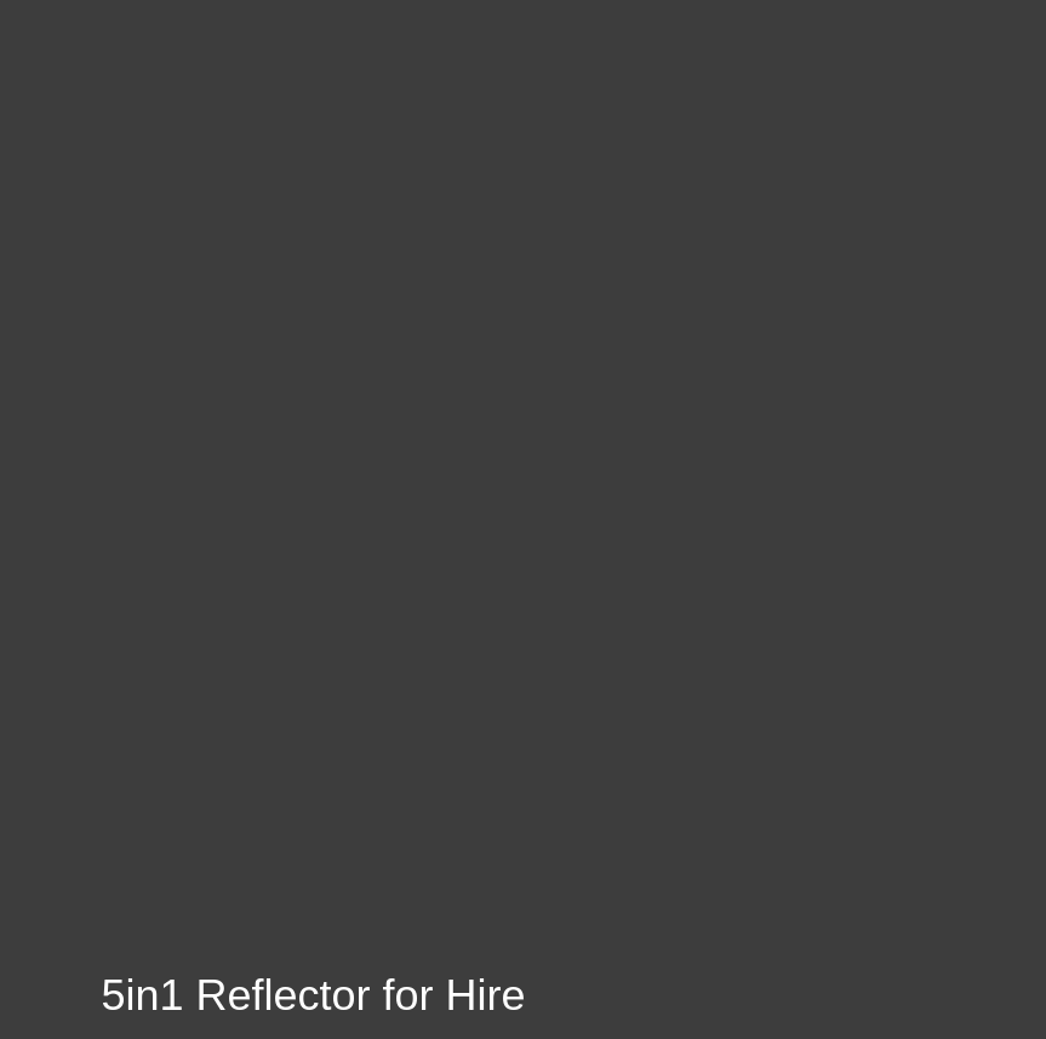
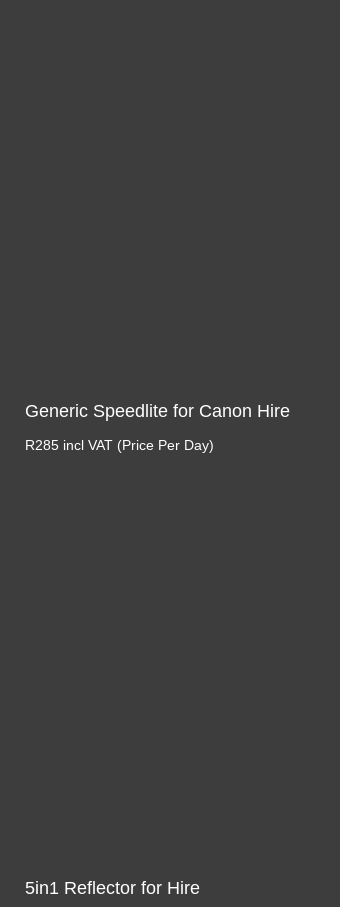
none -> [25,401,290,453] Generic Speedlite for Canon Hire | R285 incl VAT (Price Per Day)

